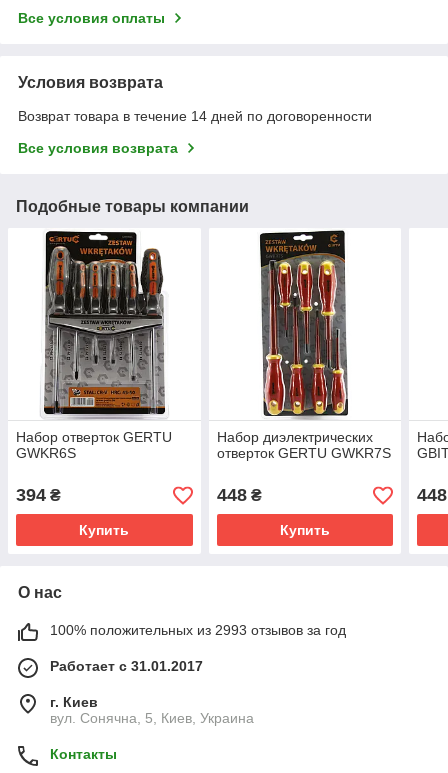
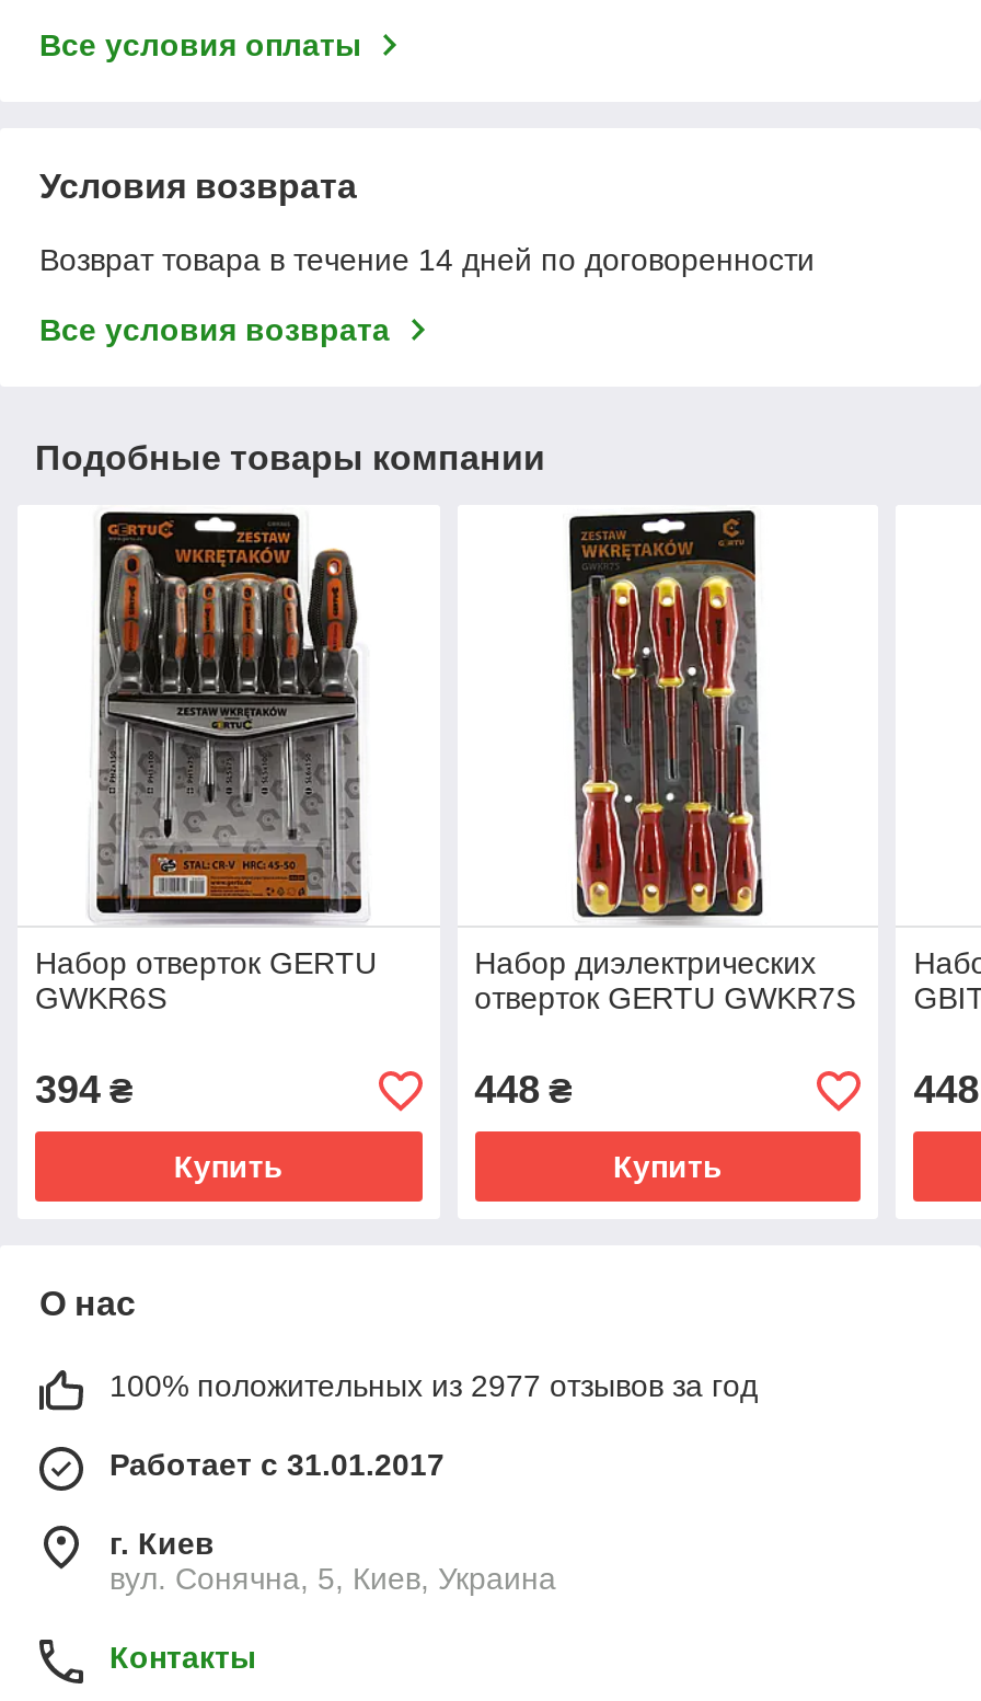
[50,622,346,638] 100% положительных из 2993 отзывов за год -> [109,1369,758,1404] 100% положительных из 2977 отзывов за год

